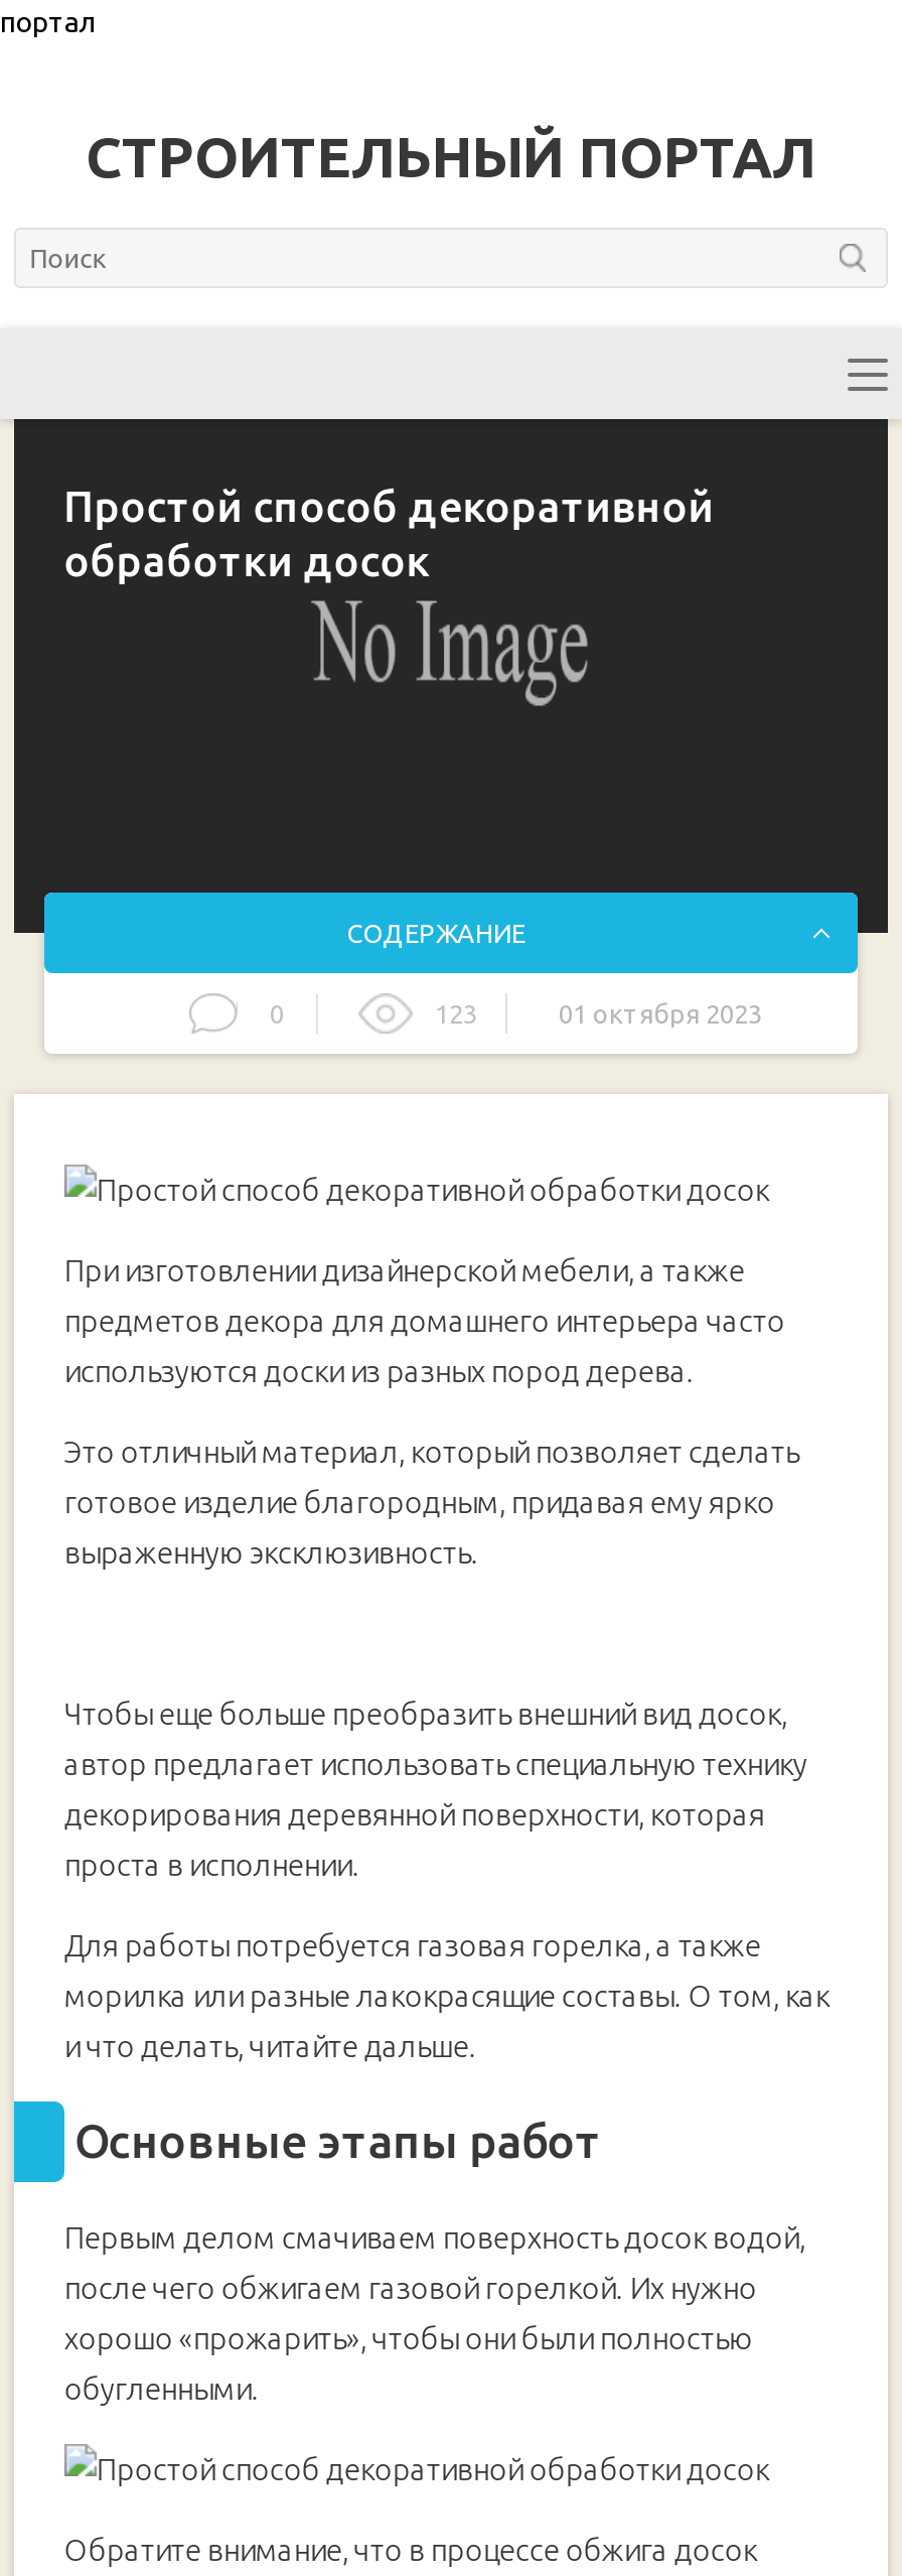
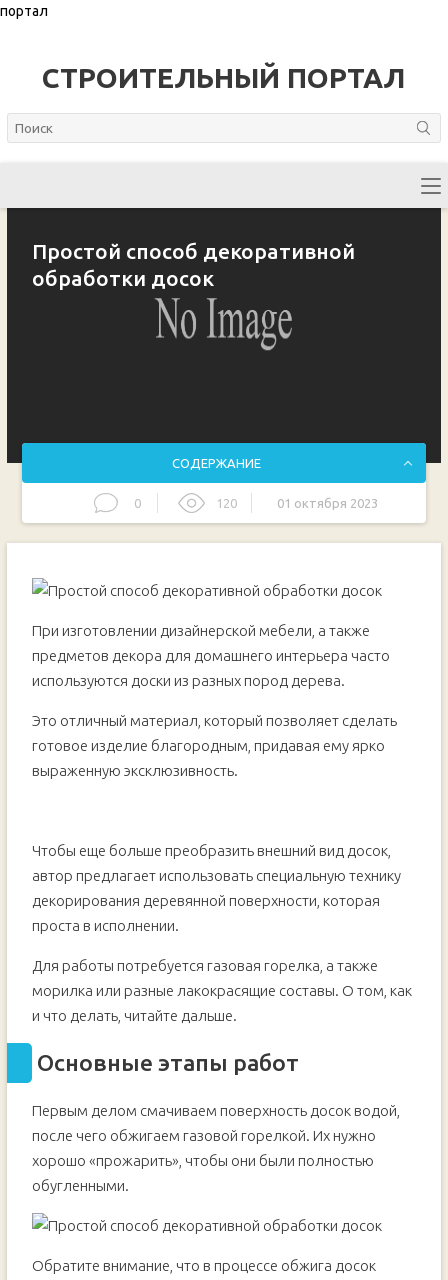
[435,999,477,1028] 123 -> [216,496,237,510] 120

